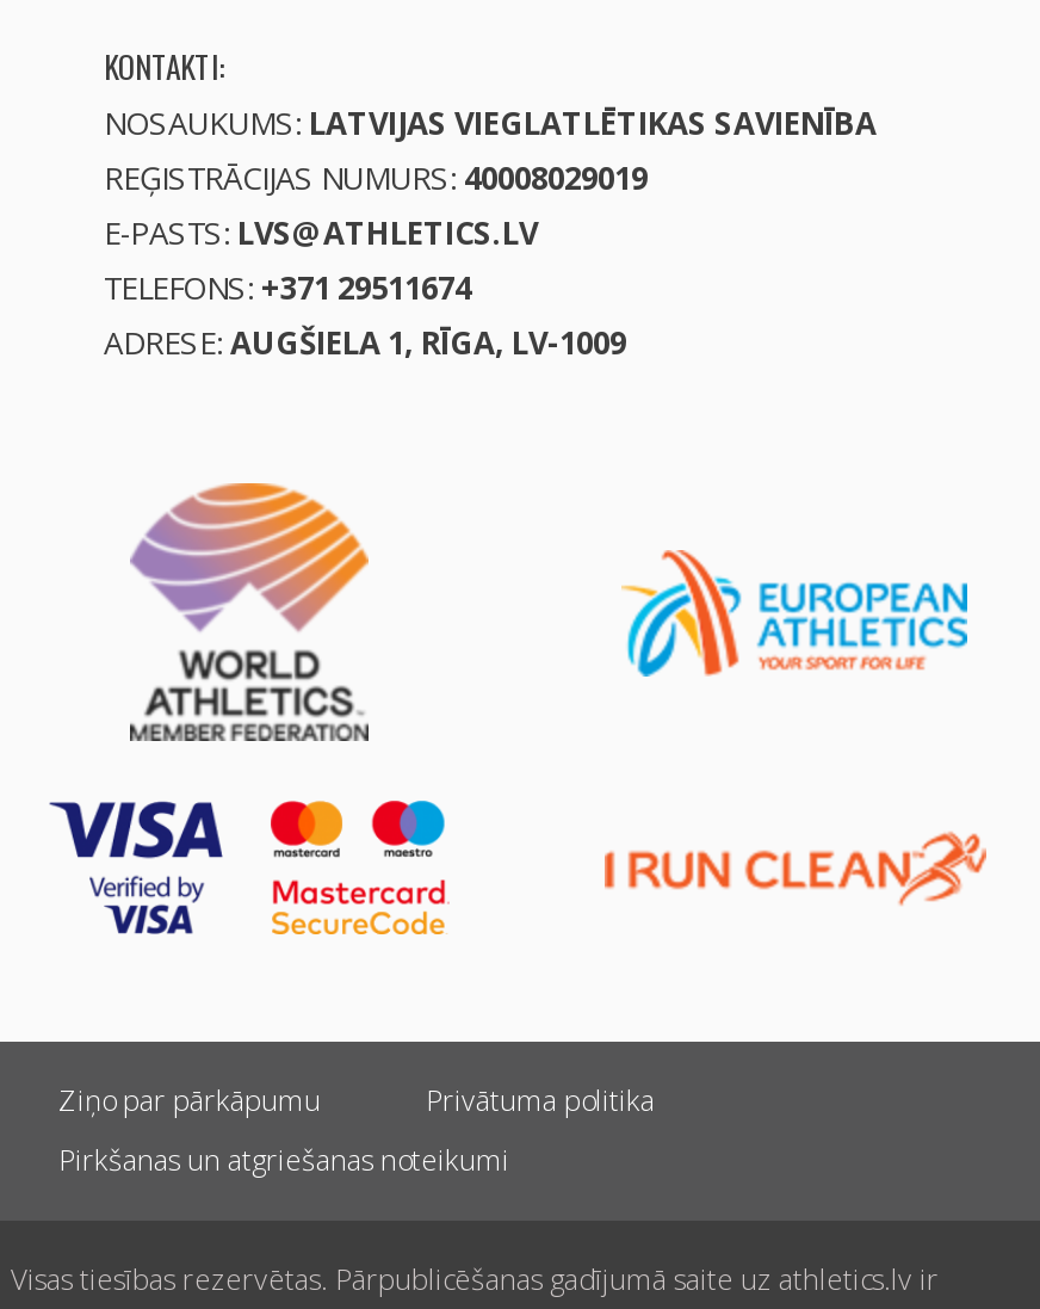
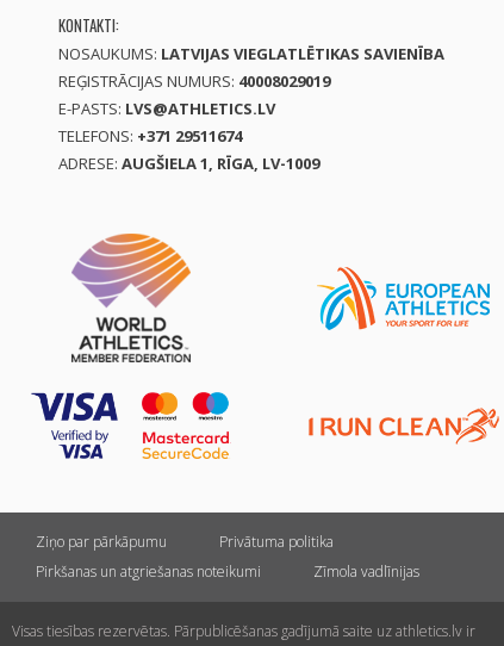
none -> [313,561,419,582] Zīmola vadlīnijas

